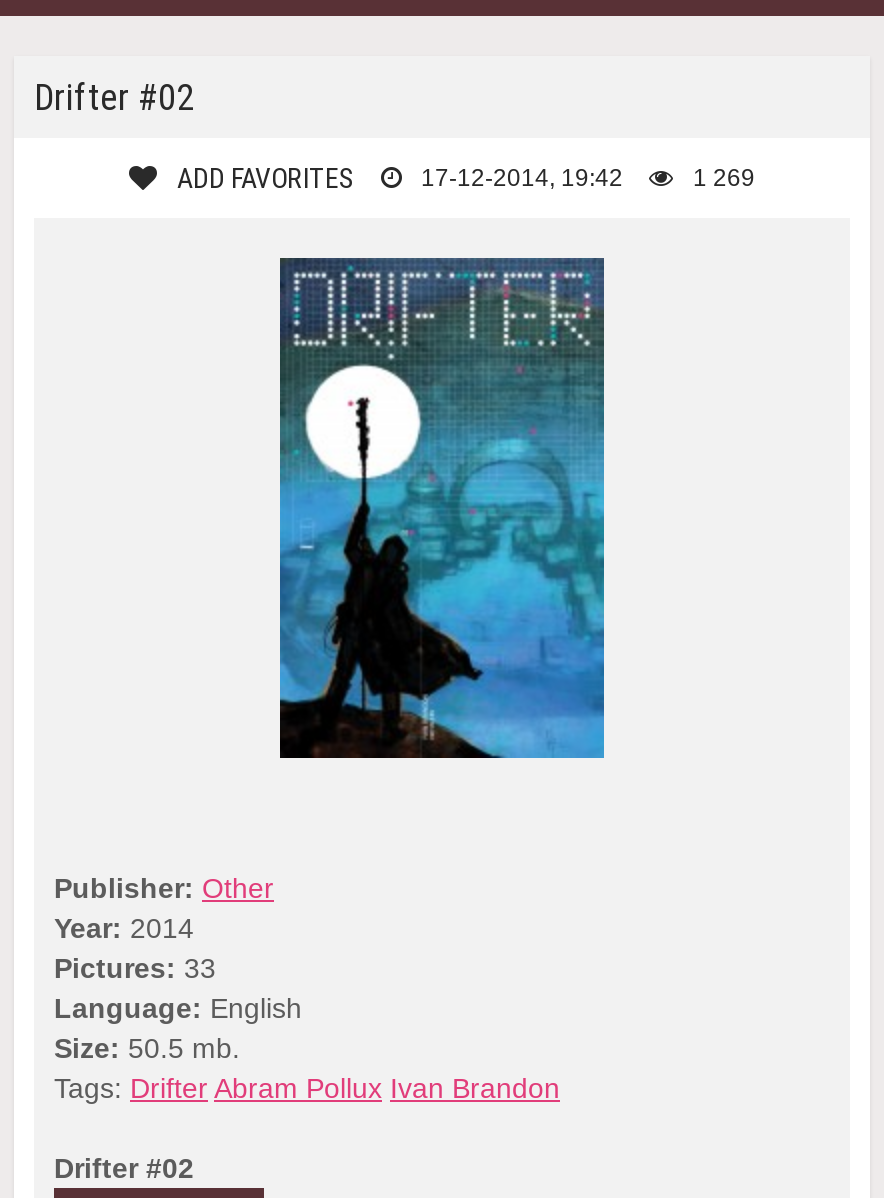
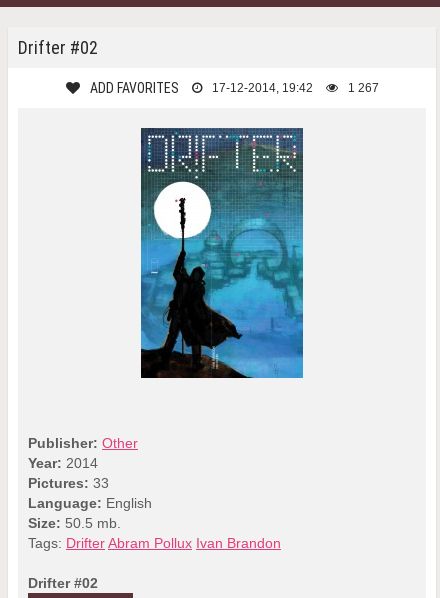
[693,164,755,192] 1 269 -> [347,81,378,95] 1 267

